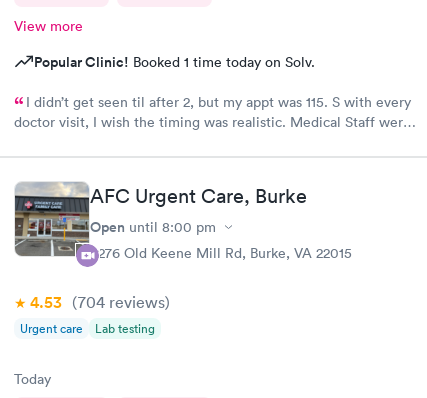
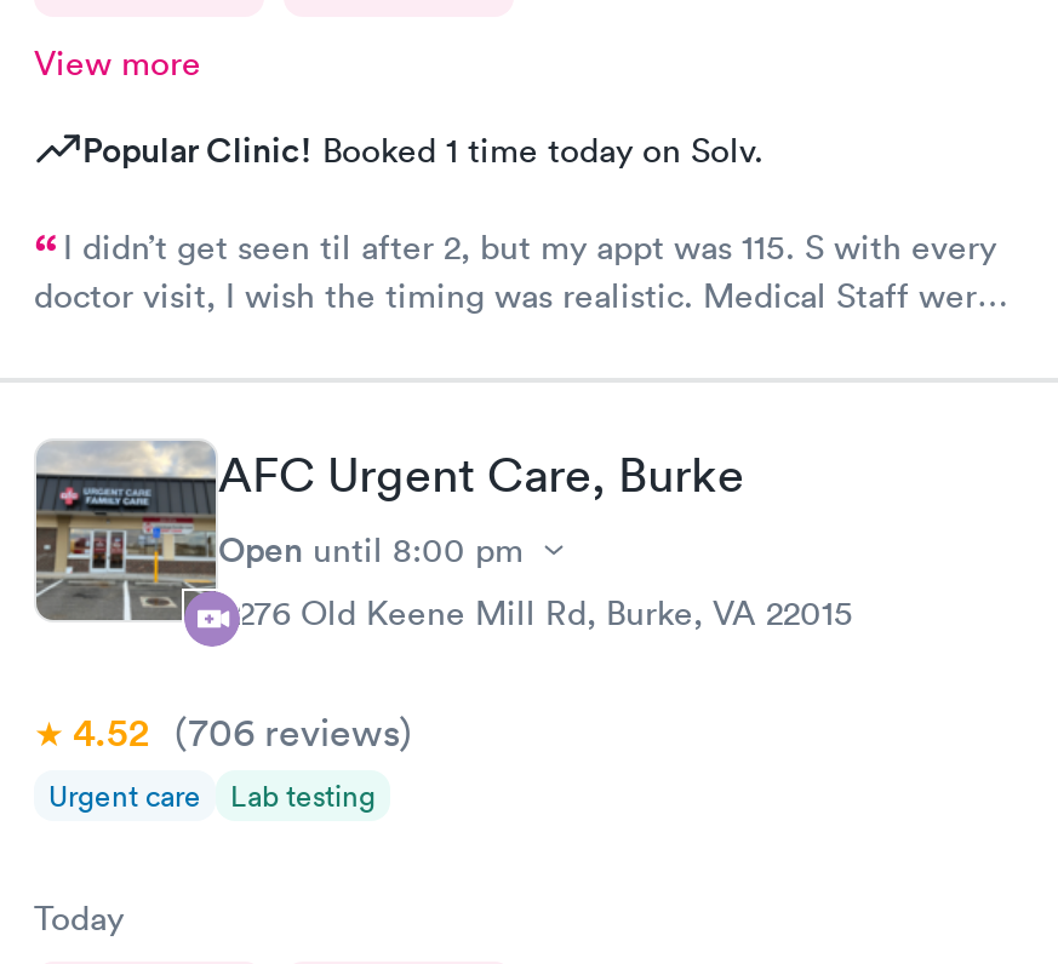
[30,292,170,313] 4.53 (704 reviews) -> [73,707,412,758] 4.52 (706 reviews)

